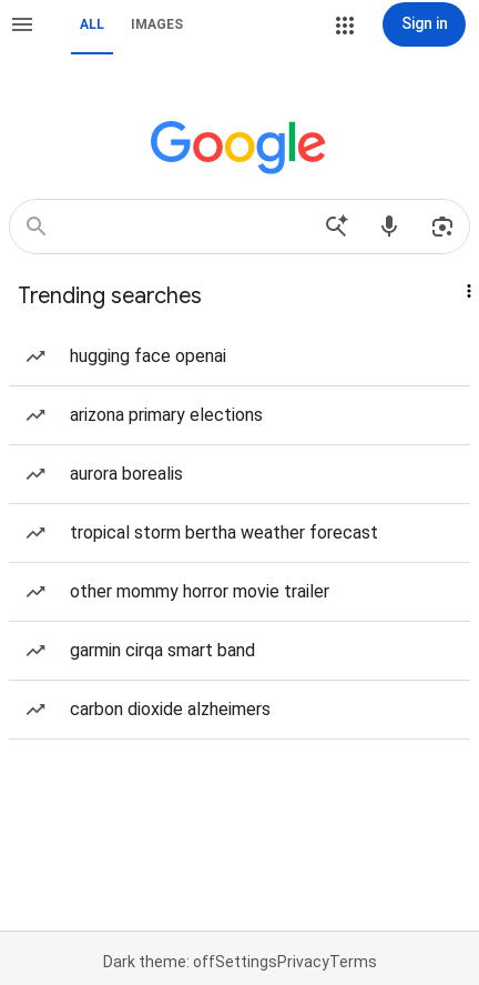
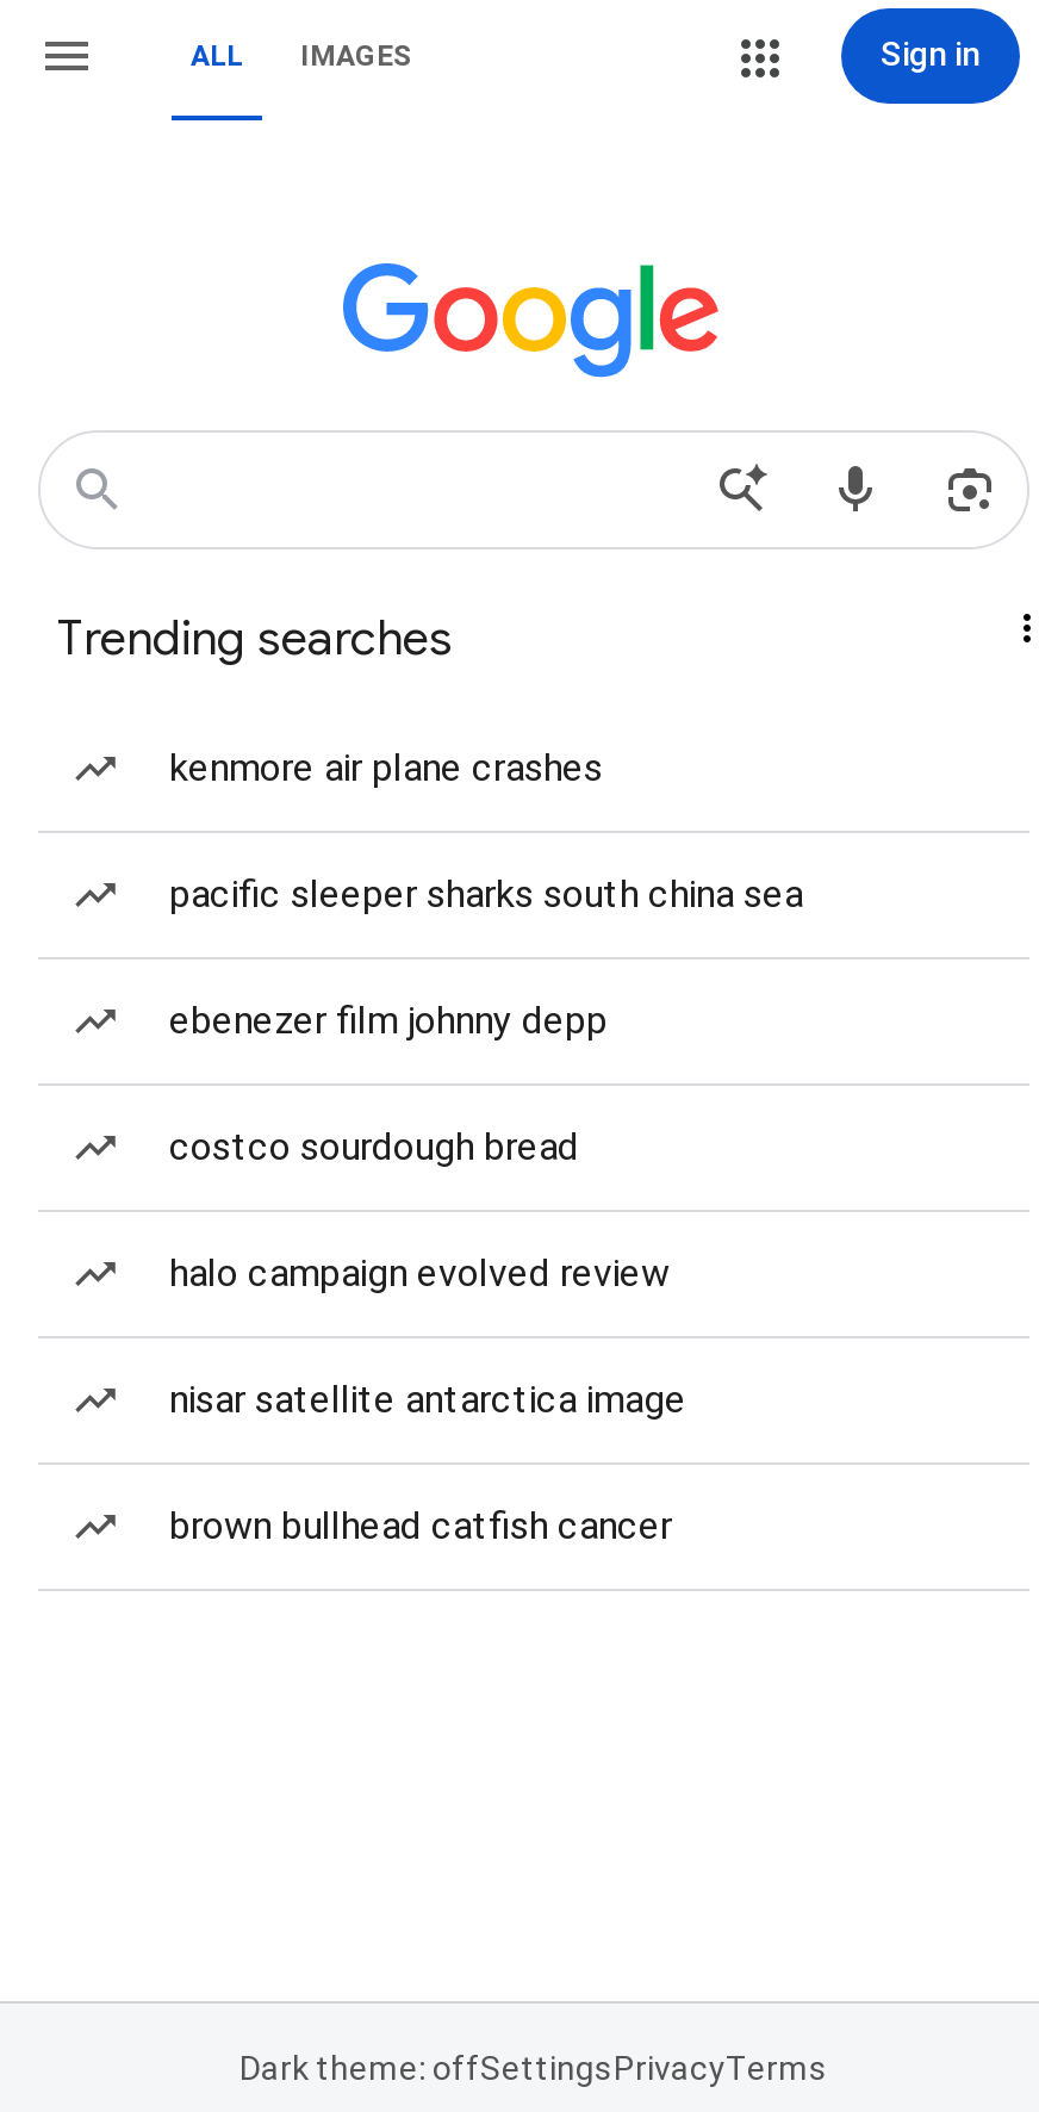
[70,345,226,366] hugging face openai -> [169,745,603,790] kenmore air plane crashes
[70,404,263,425] arizona primary elections -> [169,871,803,917] pacific sleeper sharks south china sea
[70,463,183,484] aurora borealis -> [169,998,608,1043] ebenezer film johnny depp
[70,522,378,543] tropical storm bertha weather forecast -> [169,1124,579,1169] costco sourdough bread
[70,581,329,602] other mommy horror movie trailer -> [169,1250,670,1296] halo campaign evolved review
[70,640,255,661] garmin cirqa smart band -> [169,1377,686,1422] nisar satellite antarctica image
[70,698,271,720] carbon dioxide alzheimers -> [169,1503,672,1548] brown bullhead catfish cancer

